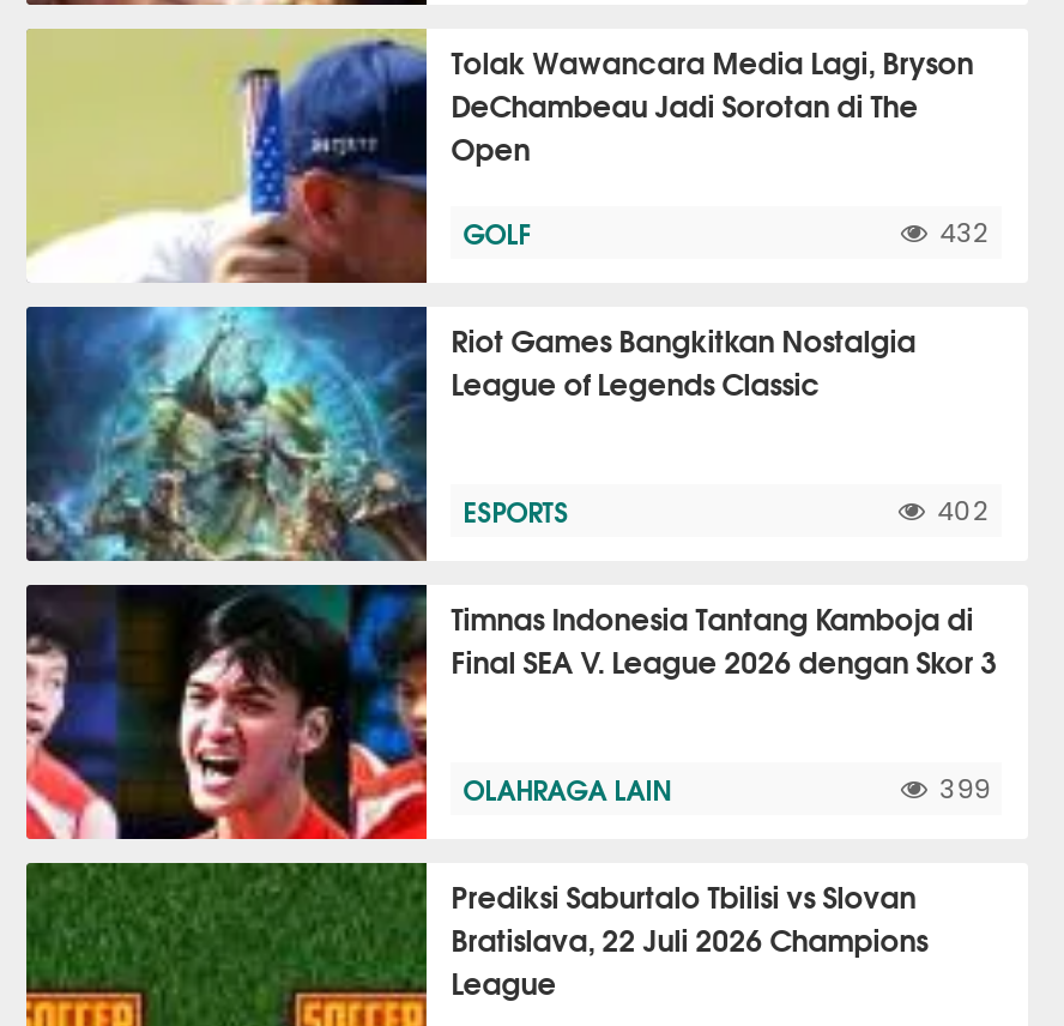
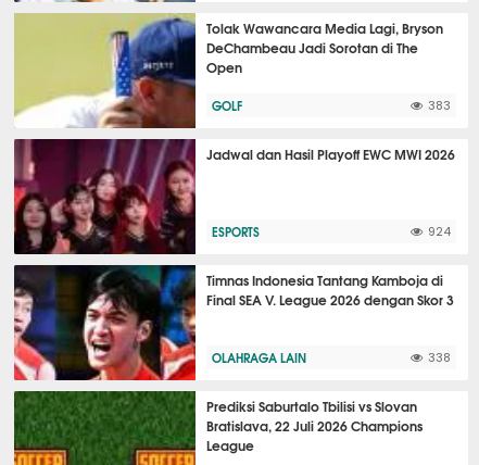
[940,221,990,247] 432 -> [428,100,451,112] 383
[24,304,916,563] [image] | Riot Games Bangkitkan Nostalgia | League of Legends Classic -> [13,138,455,255] [image] | Jadwal dan Hasil Playoff EWC MWI 2026
[937,499,990,525] 402 -> [428,226,451,238] 924
[940,777,990,803] 399 -> [428,352,451,364] 338

